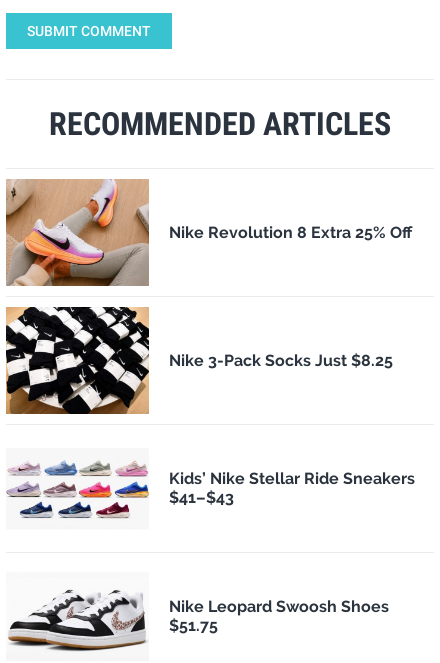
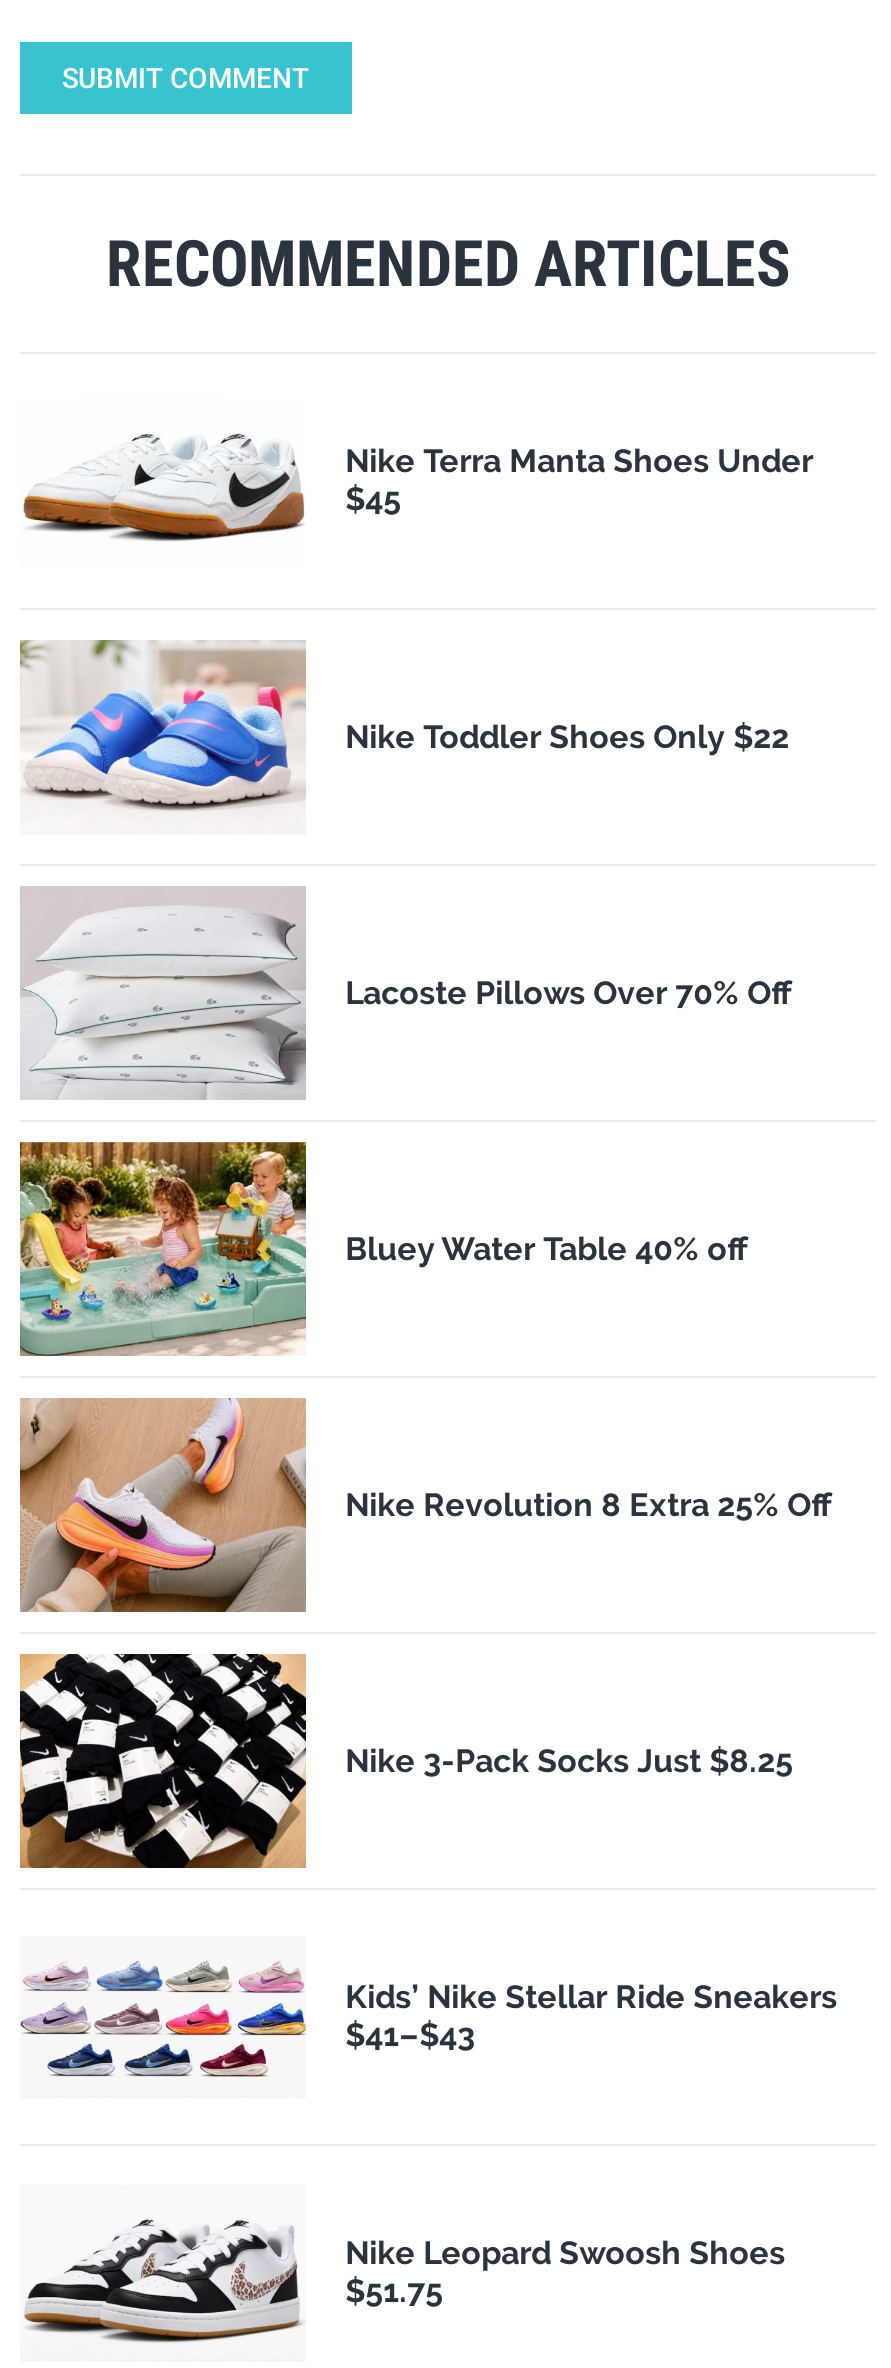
none -> [18,1140,747,1358] [image] | Bluey Water Table 40% off
none -> [20,638,789,812] [image] | Nike Toddler Shoes Only $22
none -> [20,886,791,1100] [image] | Lacoste Pillows Over 70% Off
none -> [22,432,813,542] [image] | Nike Terra Manta Shoes Under | $45

